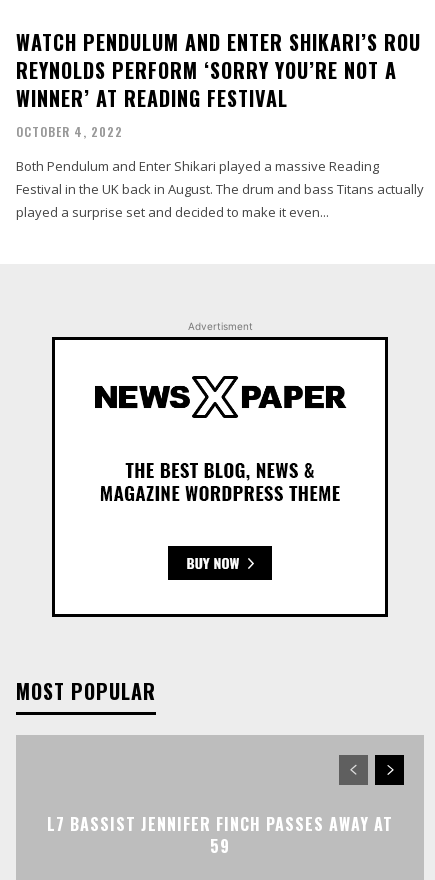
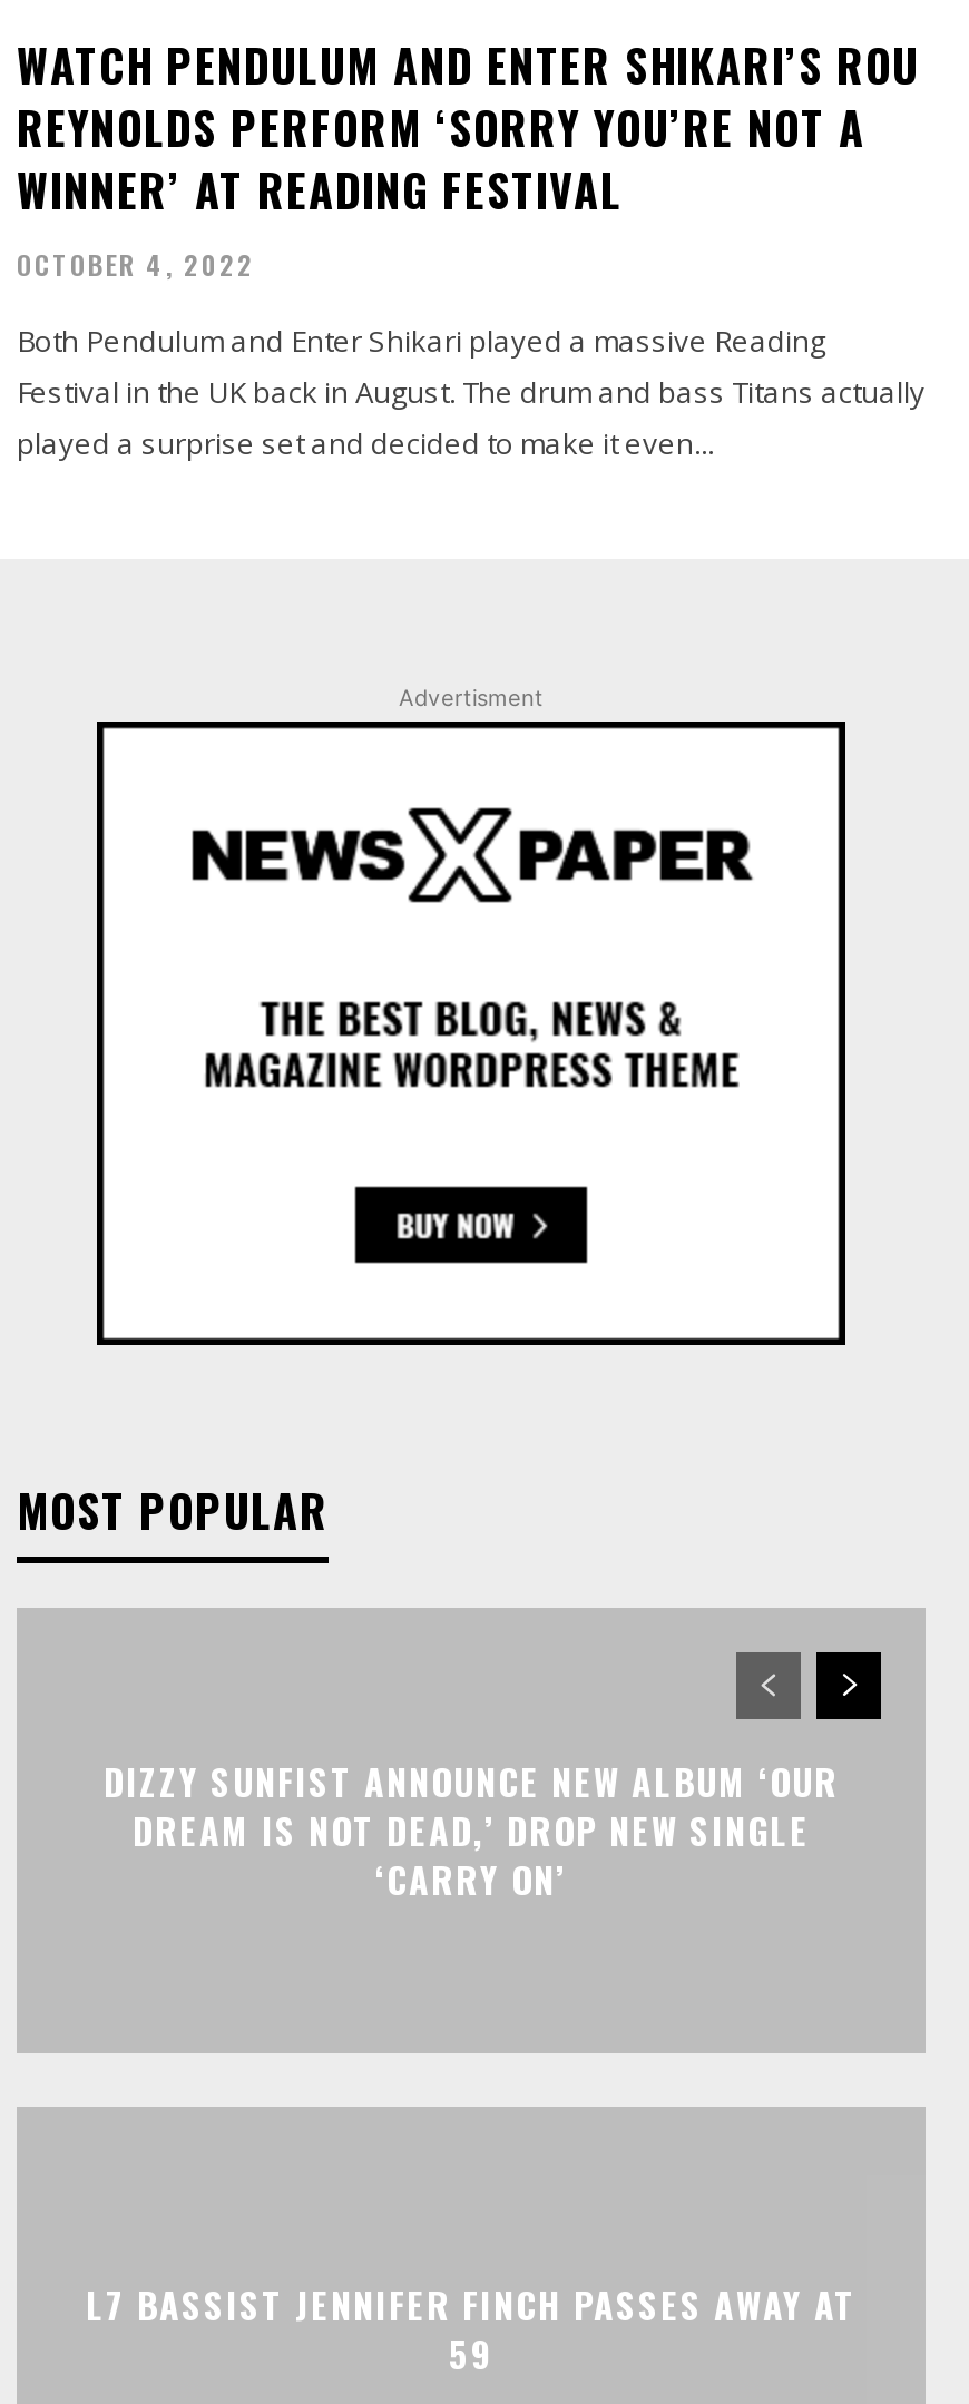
none -> [104,1754,839,1905] DIZZY SUNFIST ANNOUNCE NEW ALBUM ‘OUR | DREAM IS NOT DEAD,’ DROP NEW SINGLE | ‘CARRY ON’

